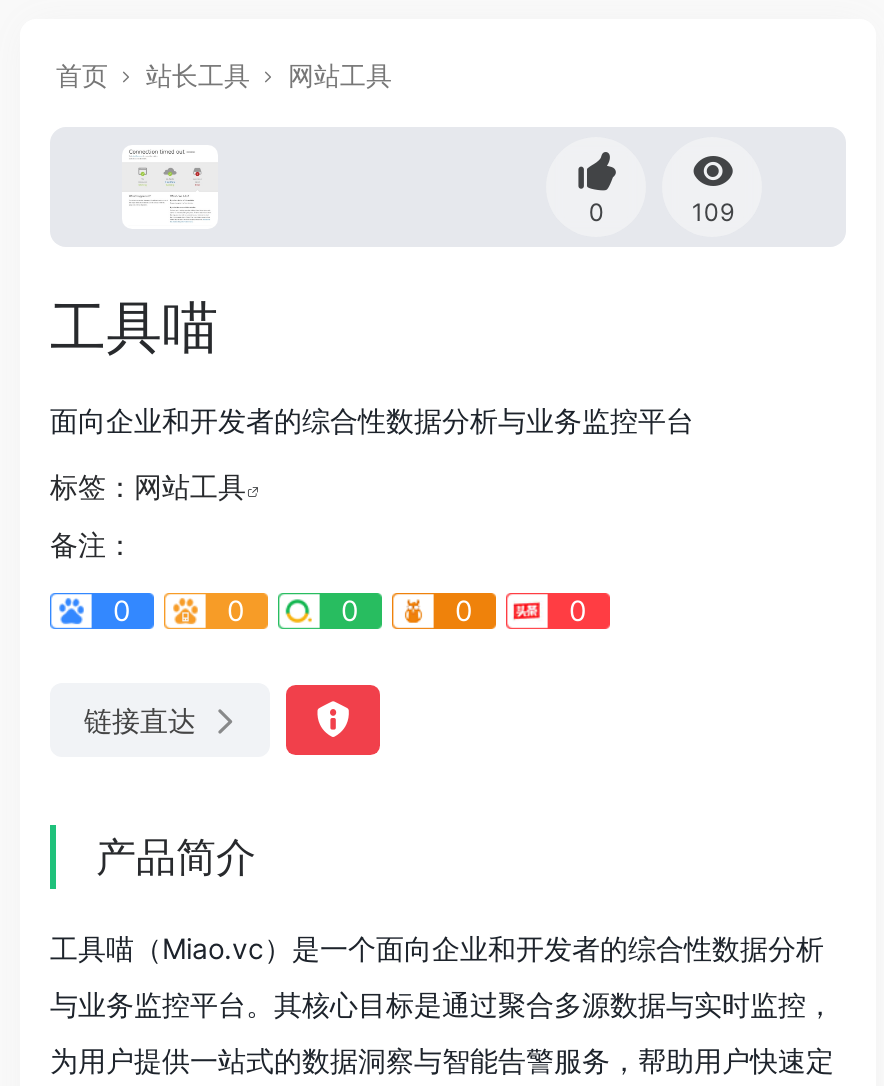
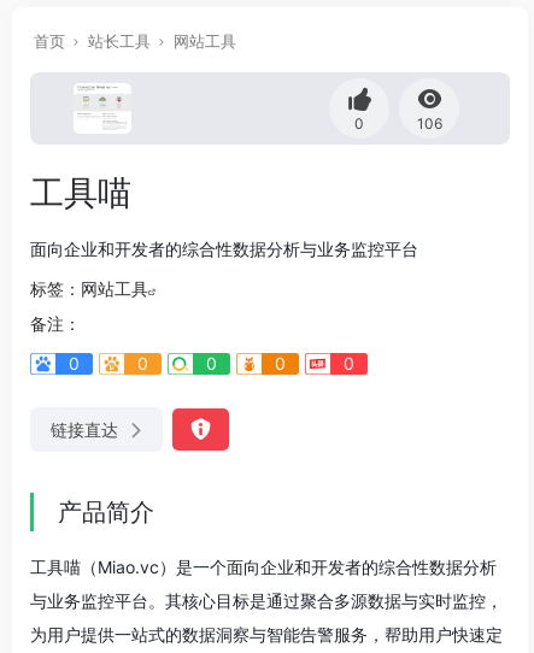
[692,196,734,226] 109 -> [417,114,442,132] 106

